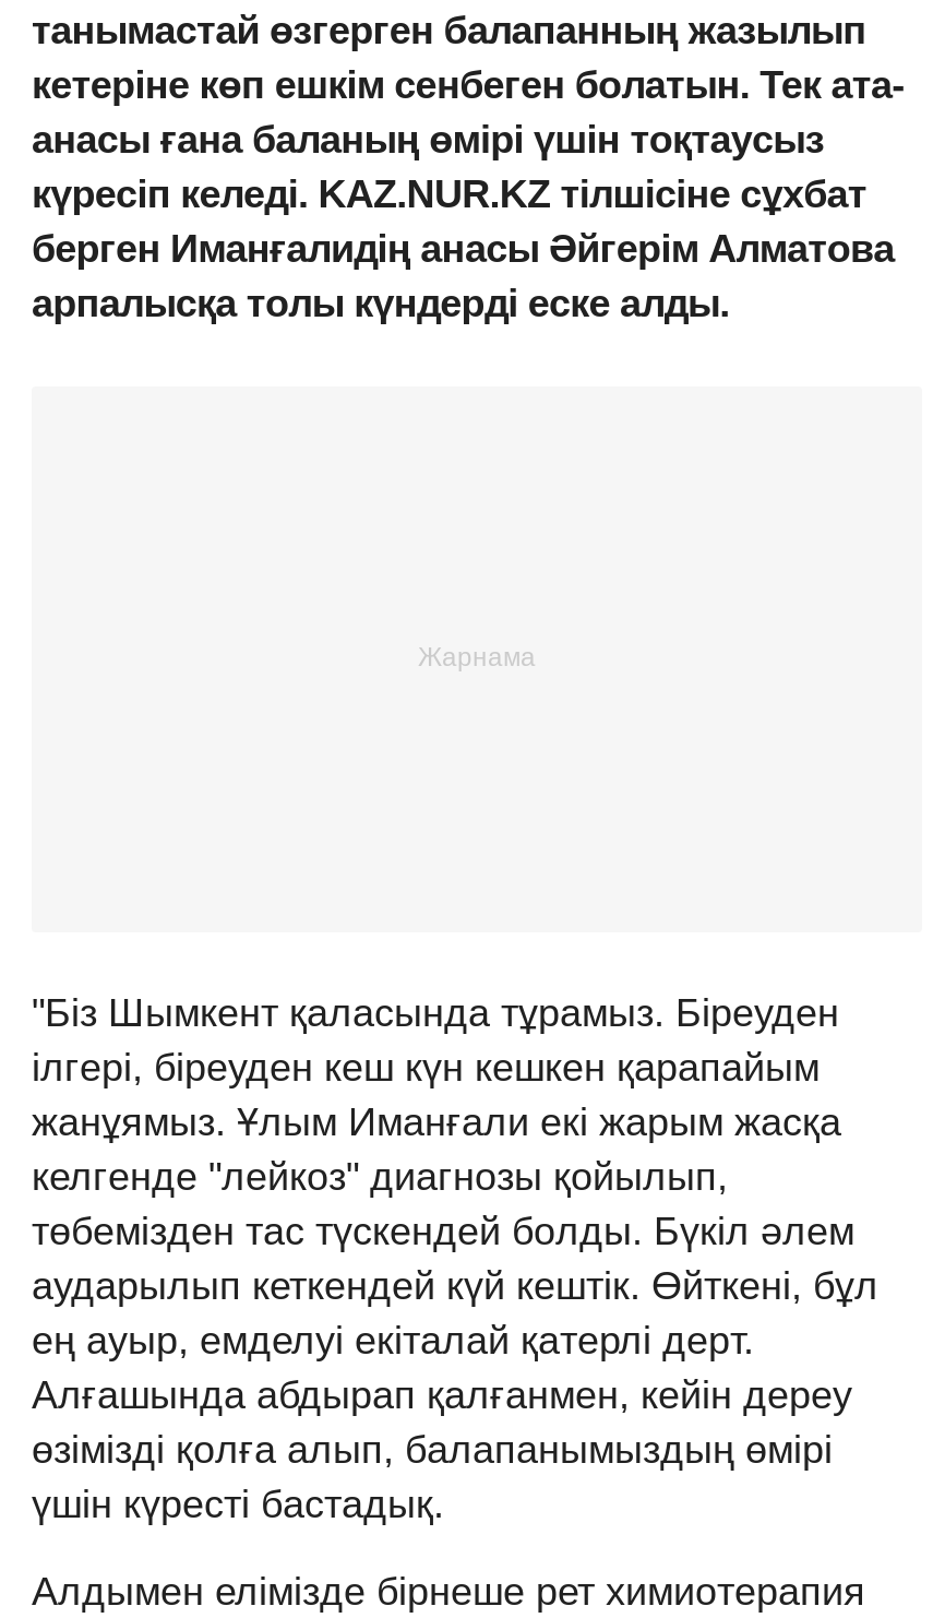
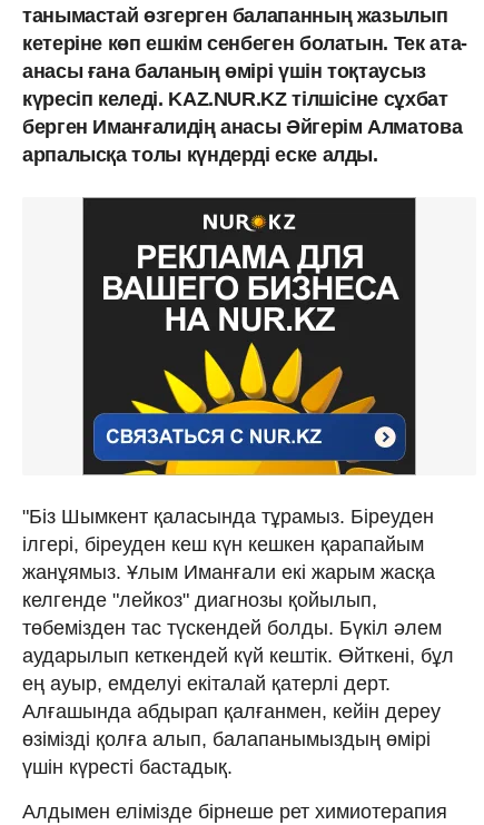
none -> [81,197,417,477] [image]

